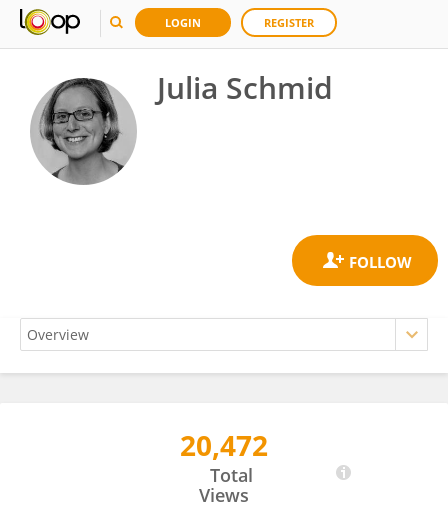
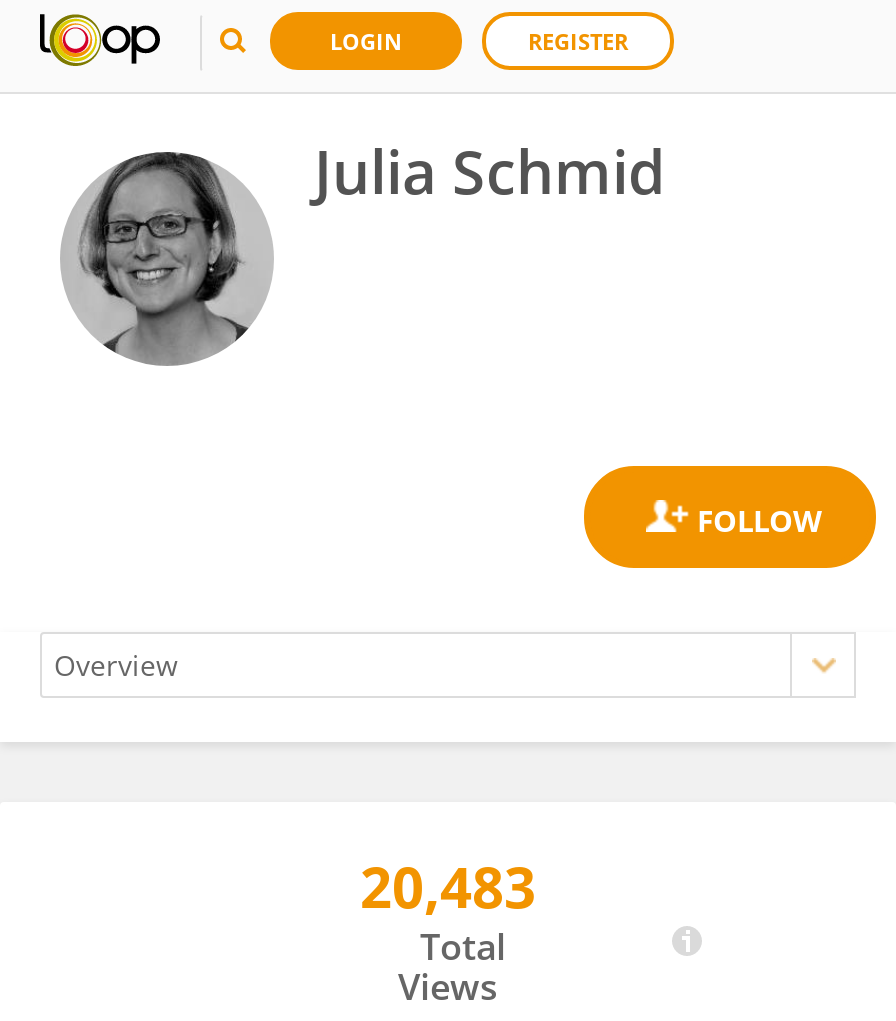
[180,426,268,464] 20,472 -> [360,848,536,924] 20,483

